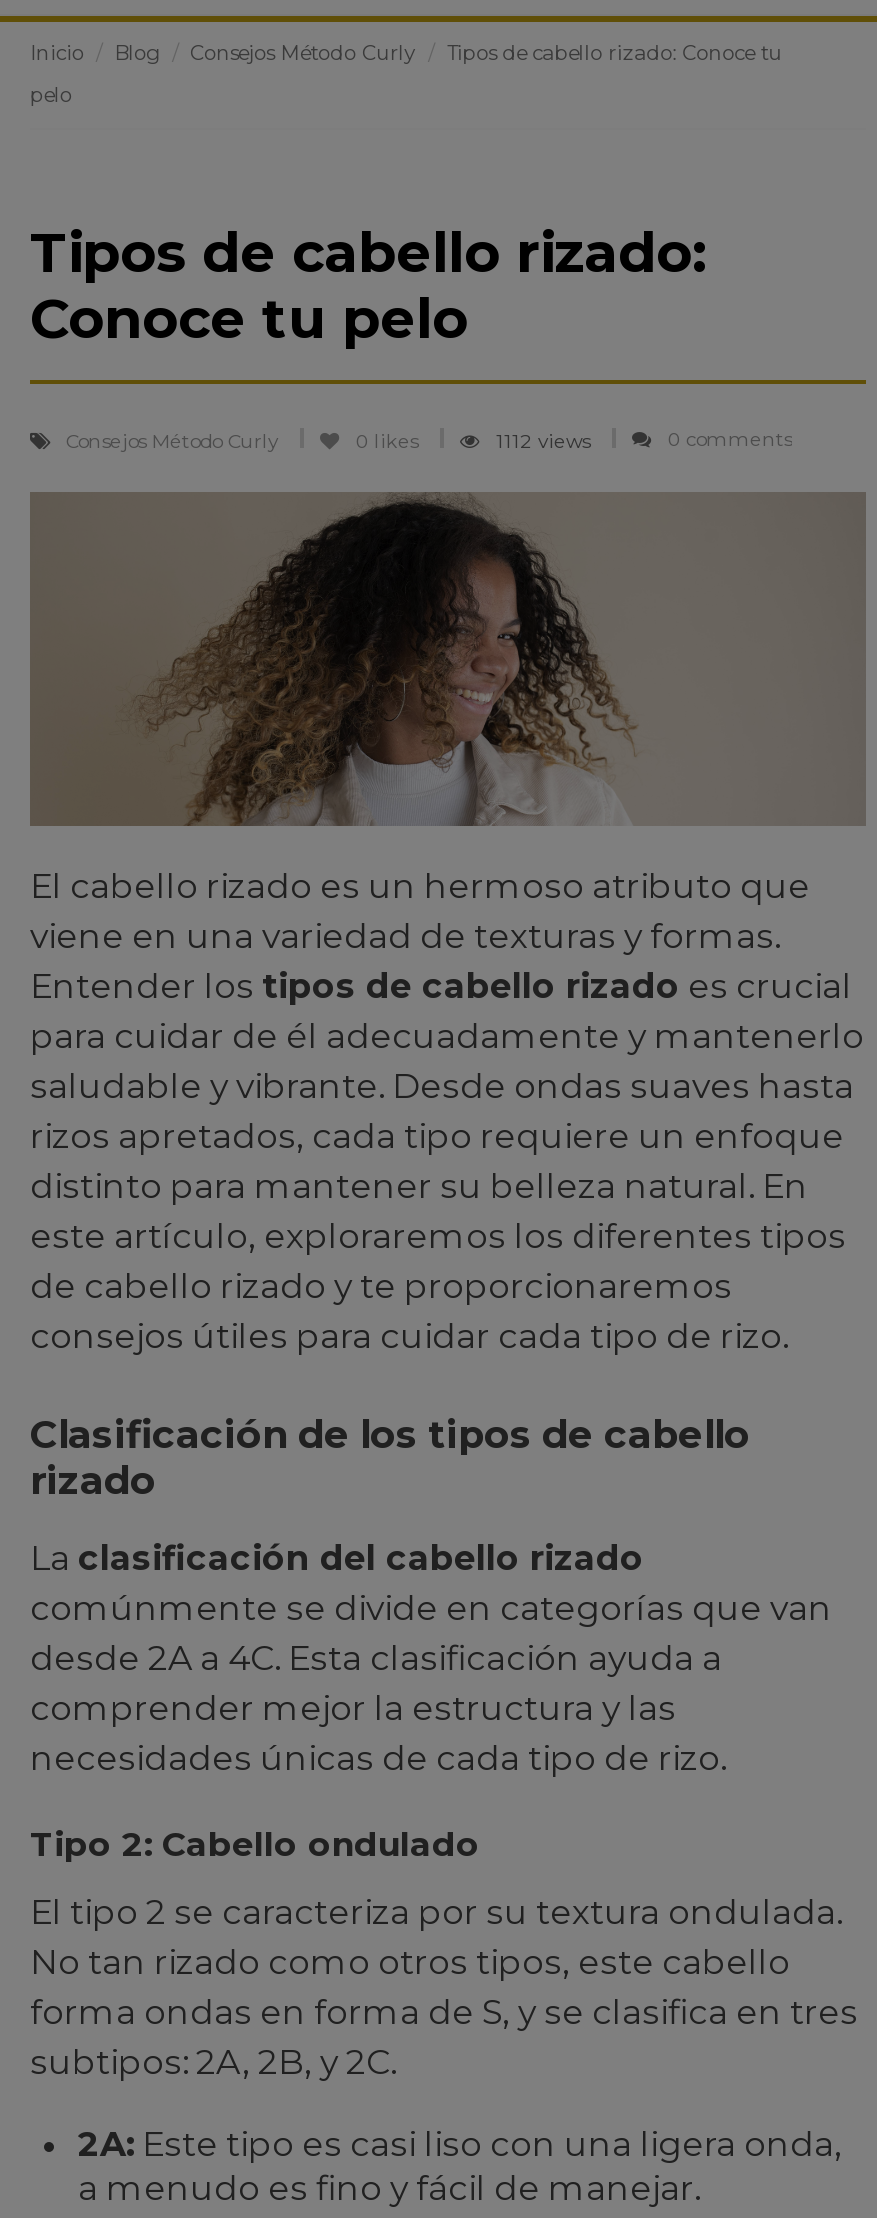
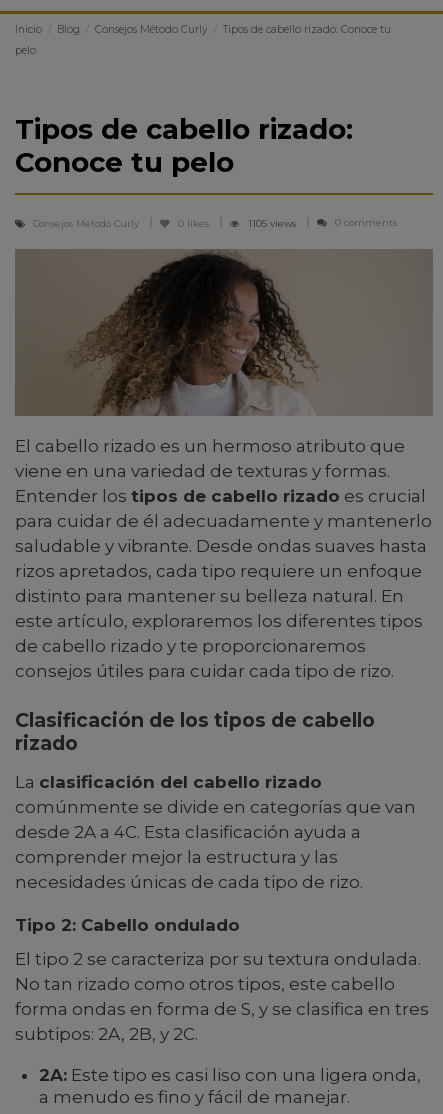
[496,430,596,452] 1112 views -> [248,218,299,229] 1105 views

